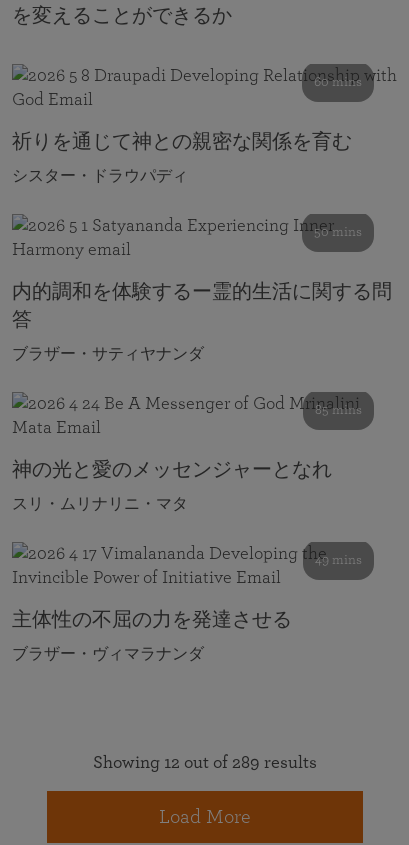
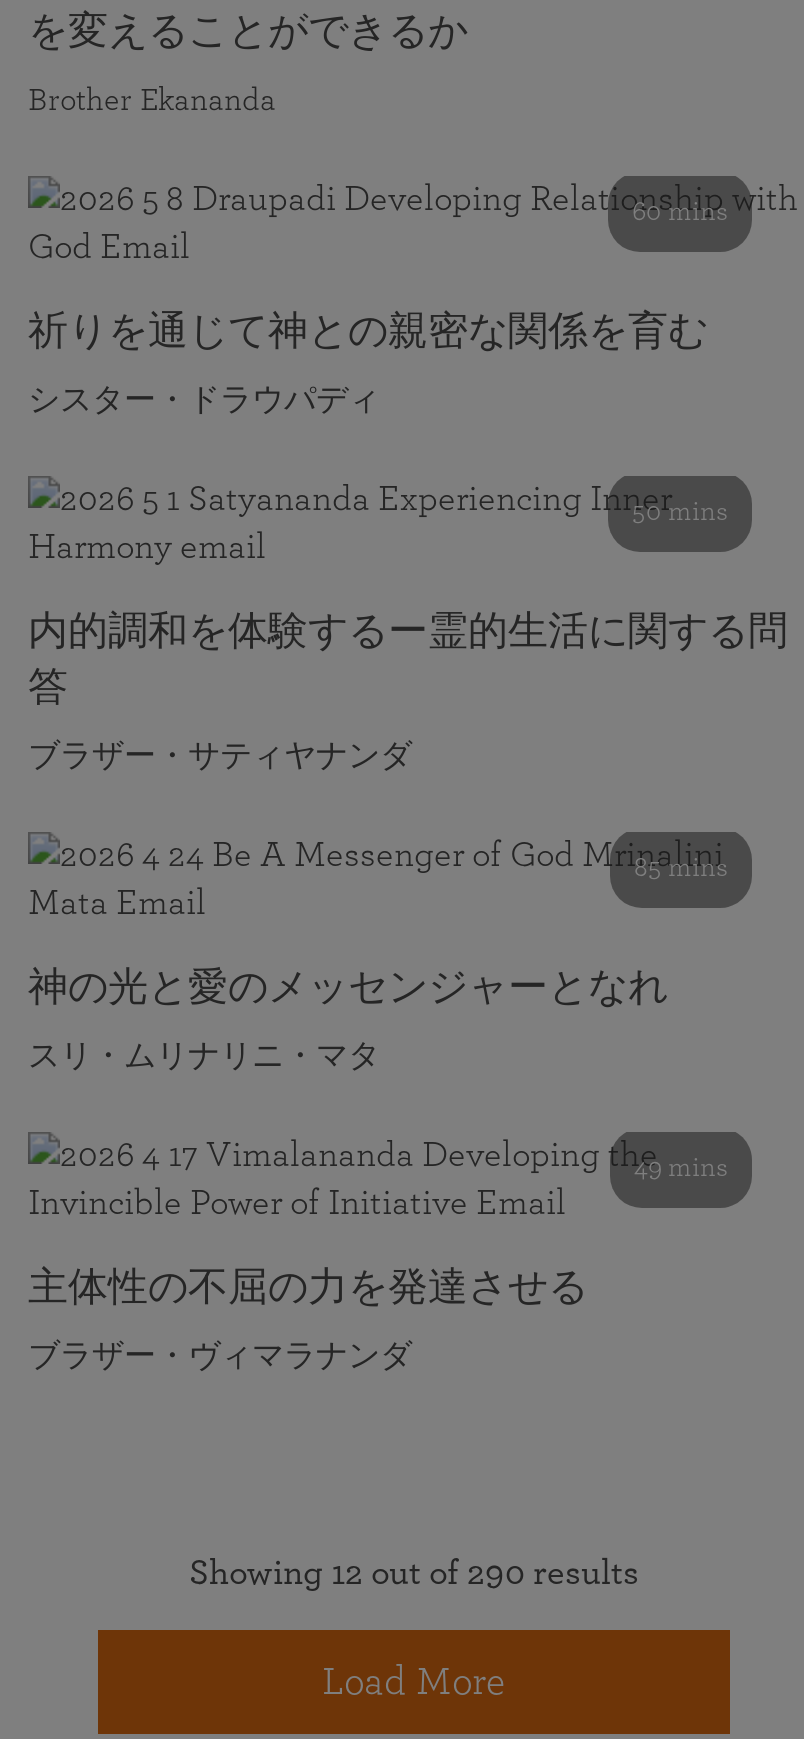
none -> [28,84,276,116] Brother Ekananda
[93,754,317,772] Showing 12 out of 289 results -> [189,1556,639,1592] Showing 12 out of 290 results

